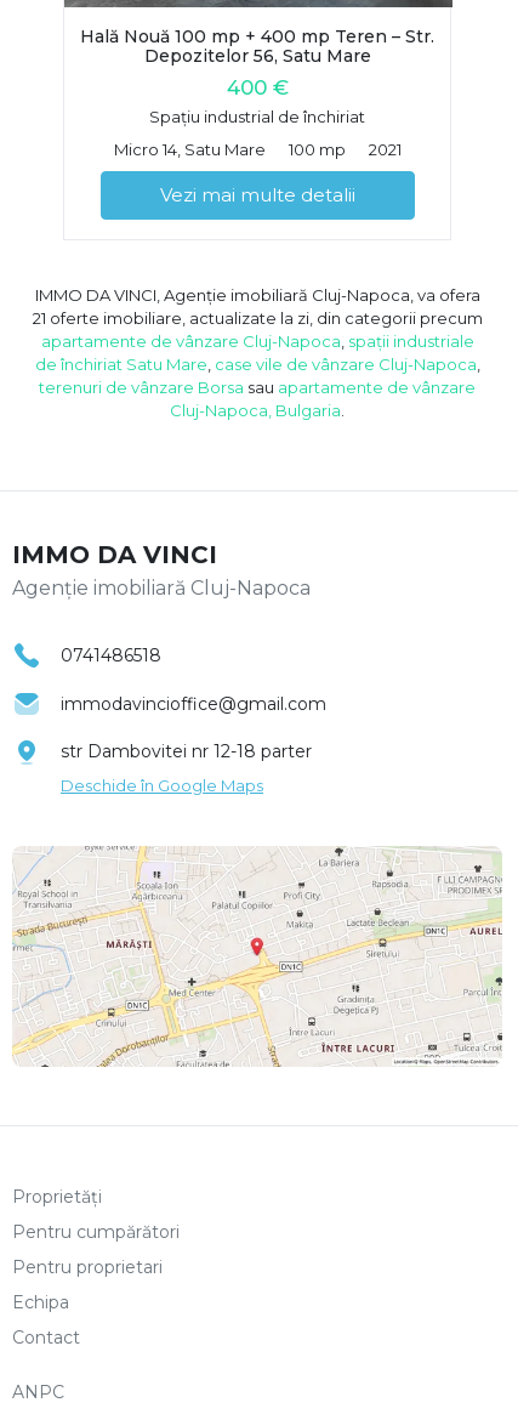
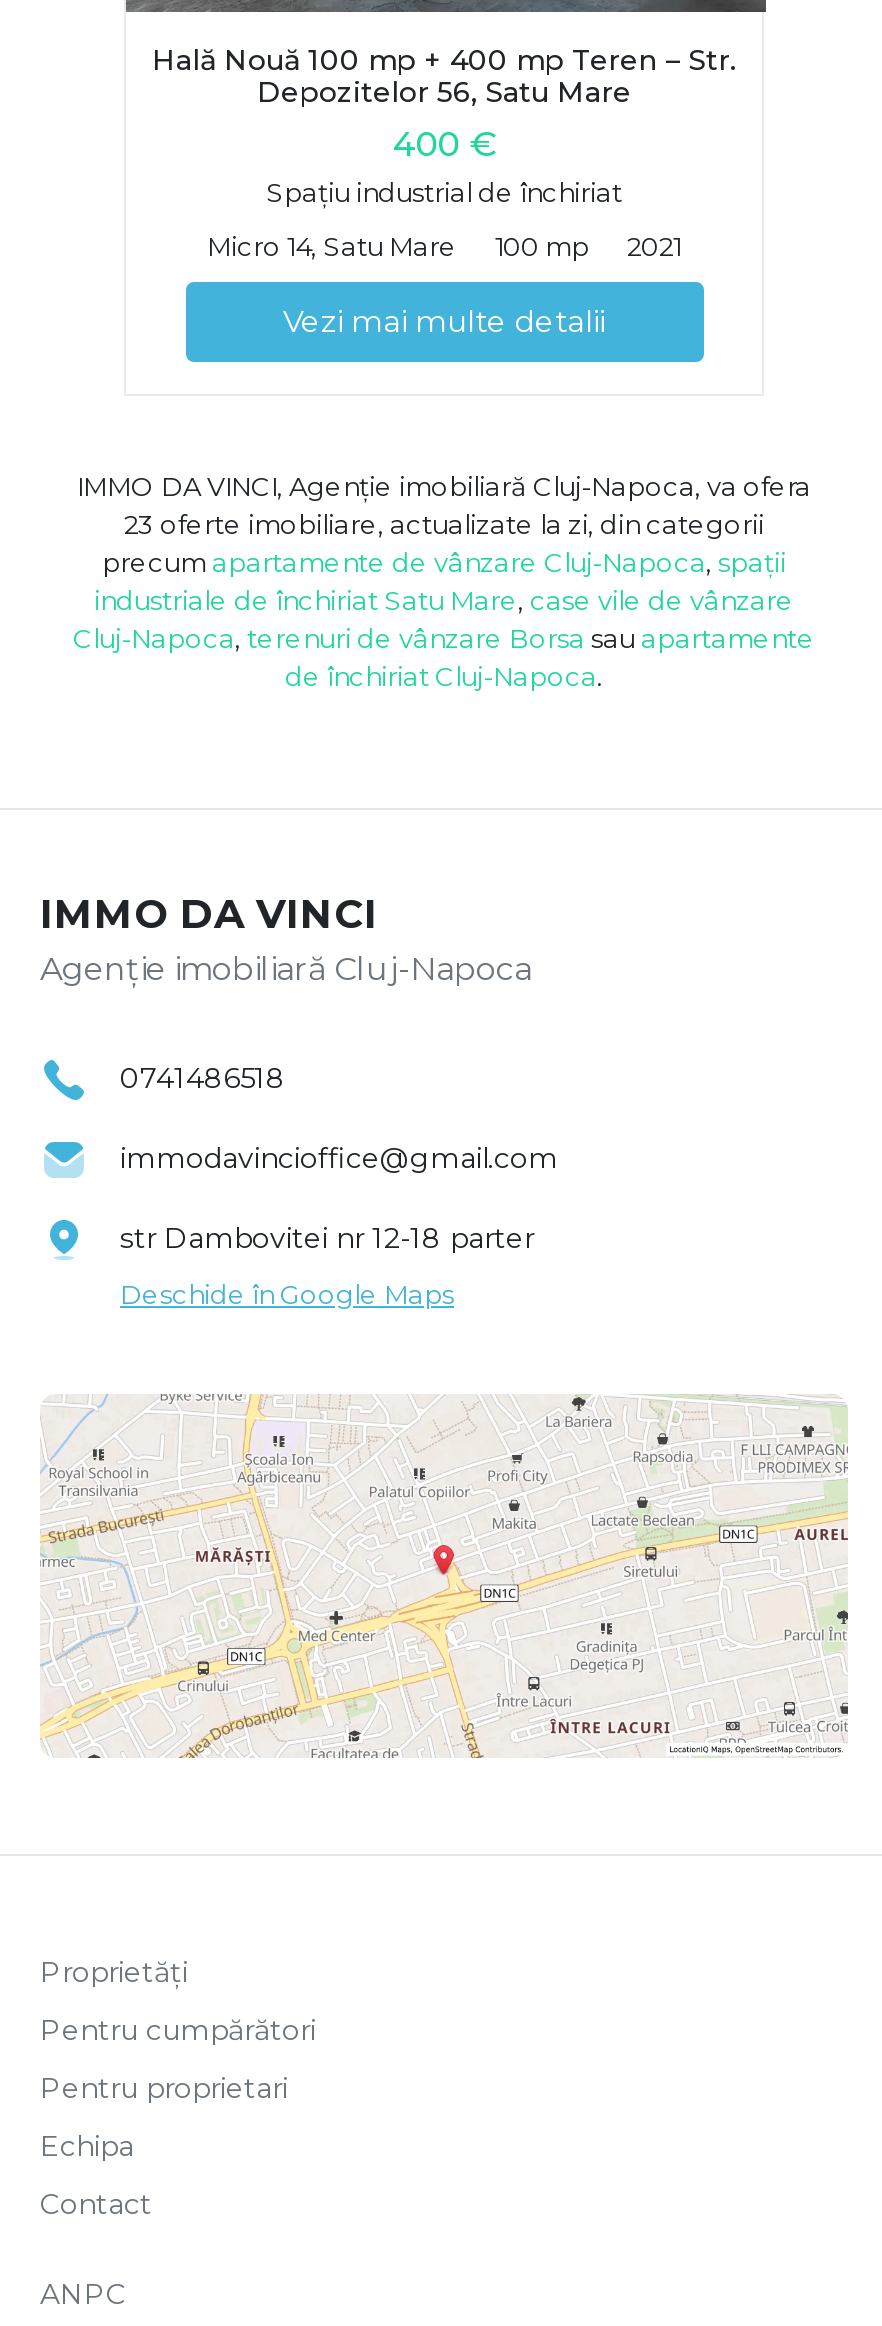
[32,308,482,420] 21 oferte imobiliare, actualizate la zi, din categorii precum | apartamente de vânzare Cluj-Napoca, spații industriale | de închiriat Satu Mare, case vile de vânzare Cluj-Napoca, | terenuri de vânzare Borsa sau apartamente de vânzare | Cluj-Napoca, Bulgaria. -> [73,508,815,692] 23 oferte imobiliare, actualizate la zi, din categorii | precum apartamente de vânzare Cluj-Napoca, spații | industriale de închiriat Satu Mare, case vile de vânzare | Cluj-Napoca, terenuri de vânzare Borsa sau apartamente | de închiriat Cluj-Napoca.

